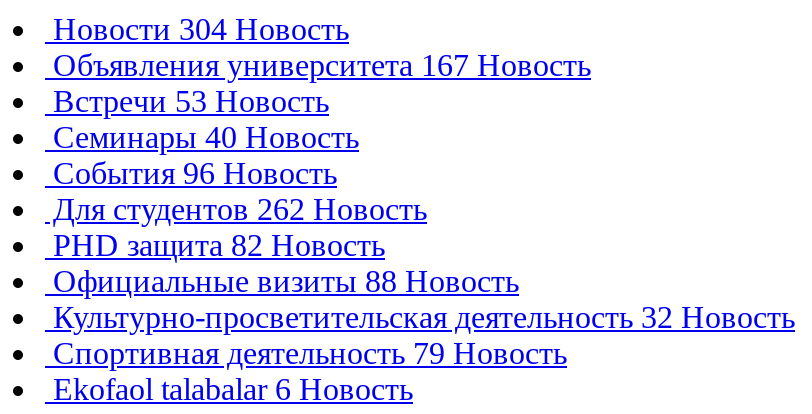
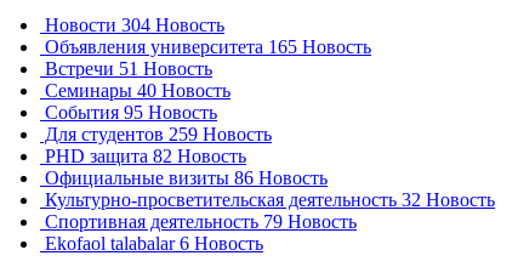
[45,47,591,81] Объявления университета 167 Новость -> [40,36,371,57] Объявления университета 165 Новость
[45,83,329,117] Встречи 53 Новость -> [40,58,212,79] Встречи 51 Новость
[45,155,337,189] События 96 Новость -> [40,102,217,122] События 95 Новость
[45,191,427,225] Для студентов 262 Новость -> [40,123,272,144] Для студентов 259 Новость
[45,263,519,297] Официальные визиты 88 Новость -> [40,167,328,188] Официальные визиты 86 Новость

